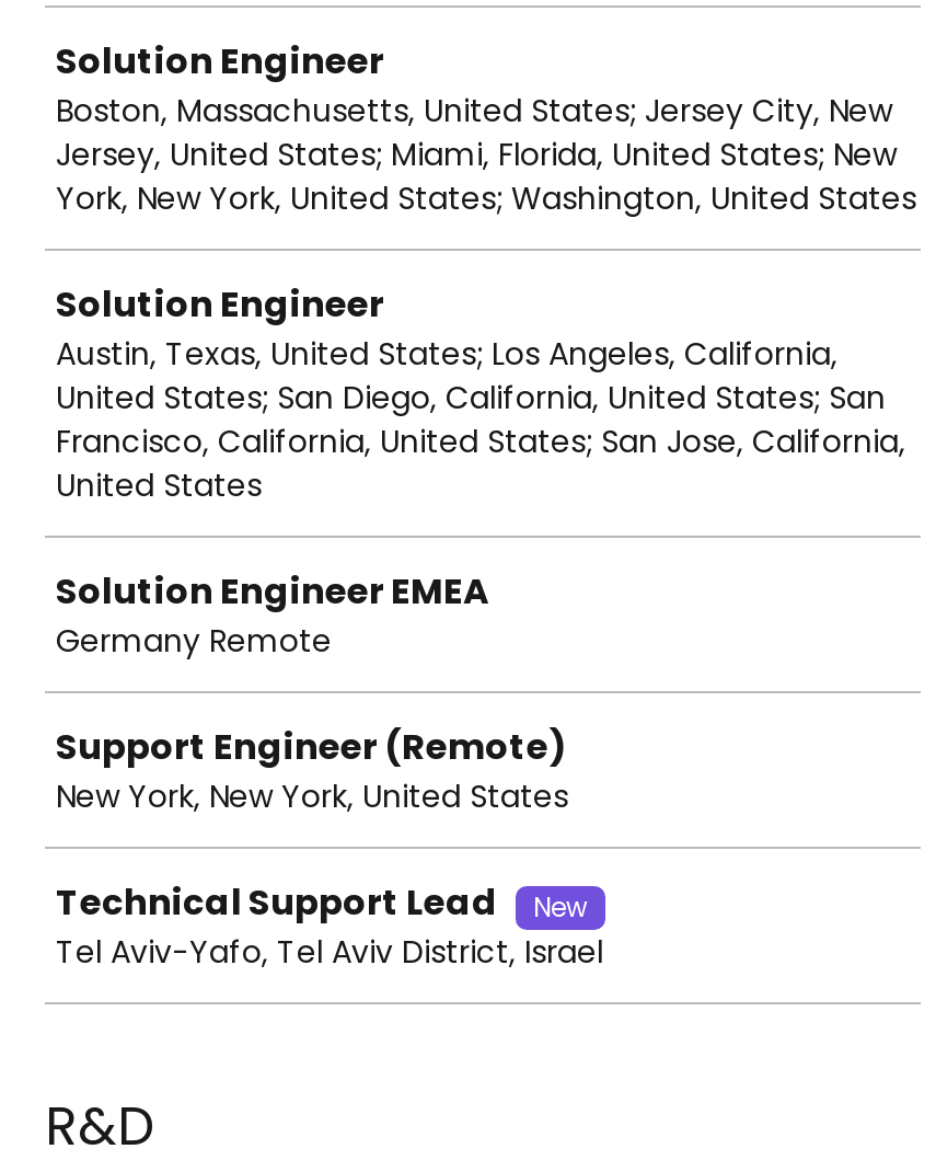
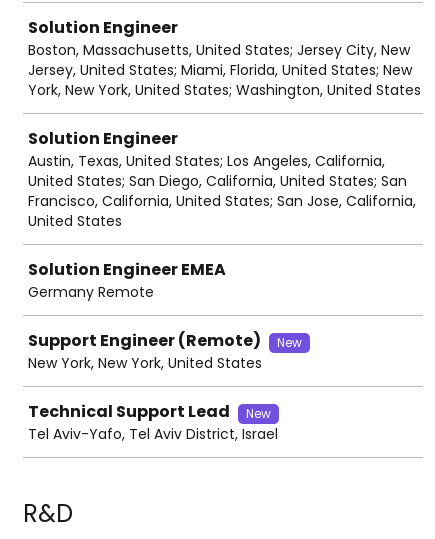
none -> [277,334,302,351] New

